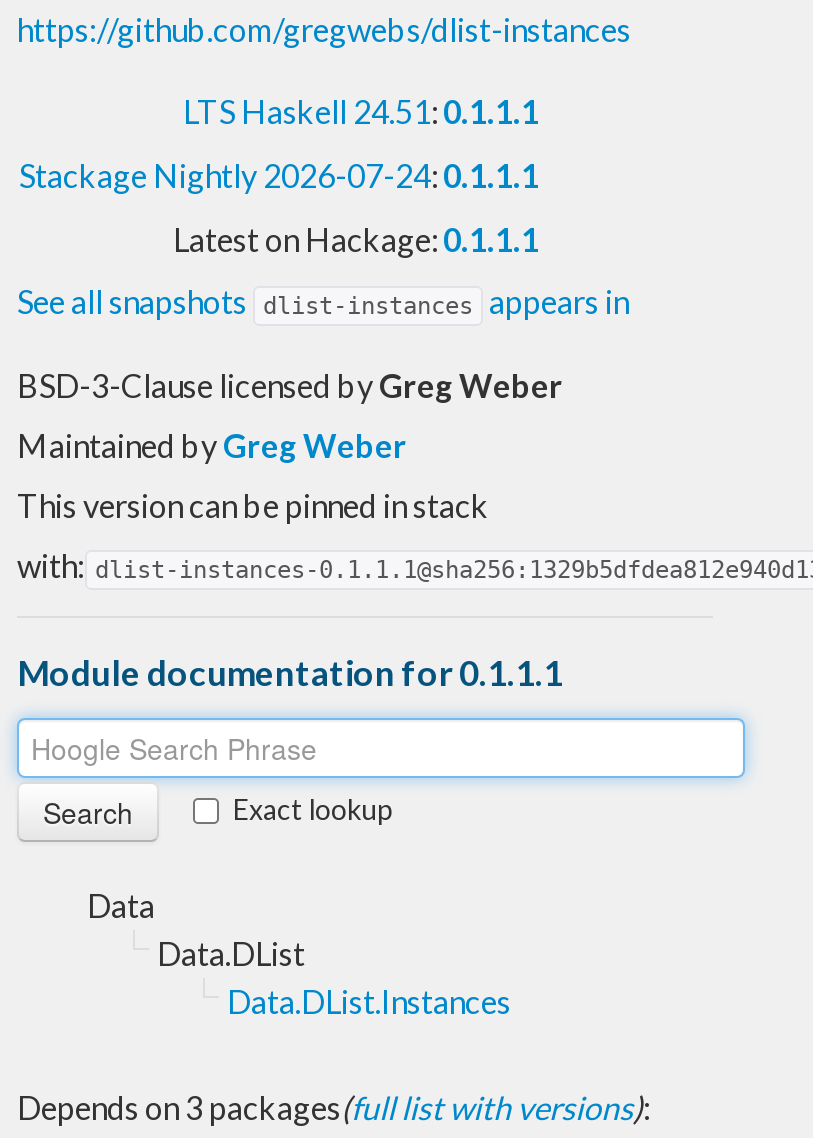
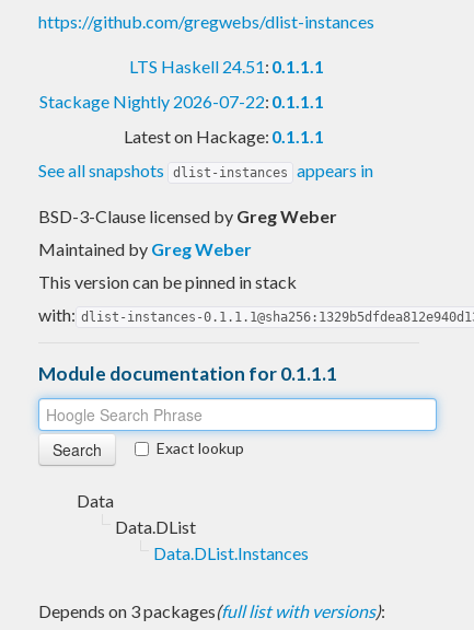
[19,156,539,194] Stackage Nightly 2026-07-24: 0.1.1.1 -> [39,91,324,111] Stackage Nightly 2026-07-22: 0.1.1.1

